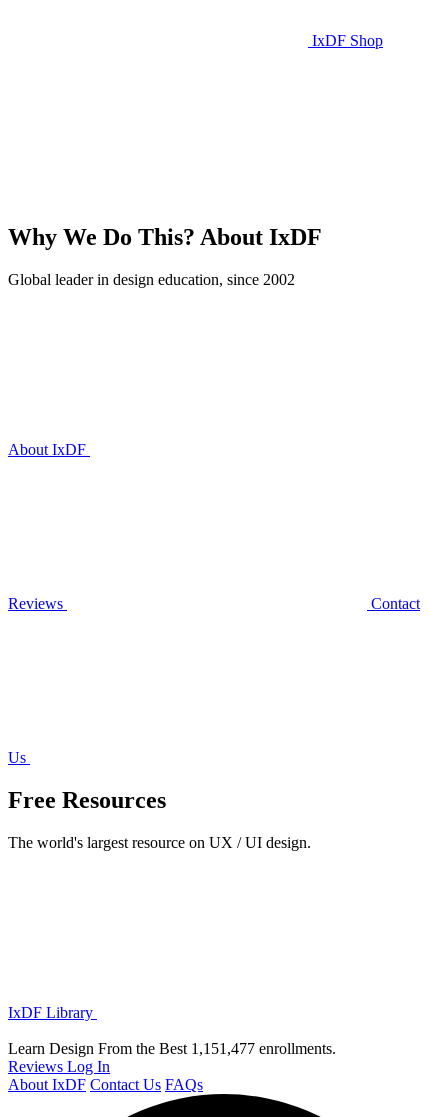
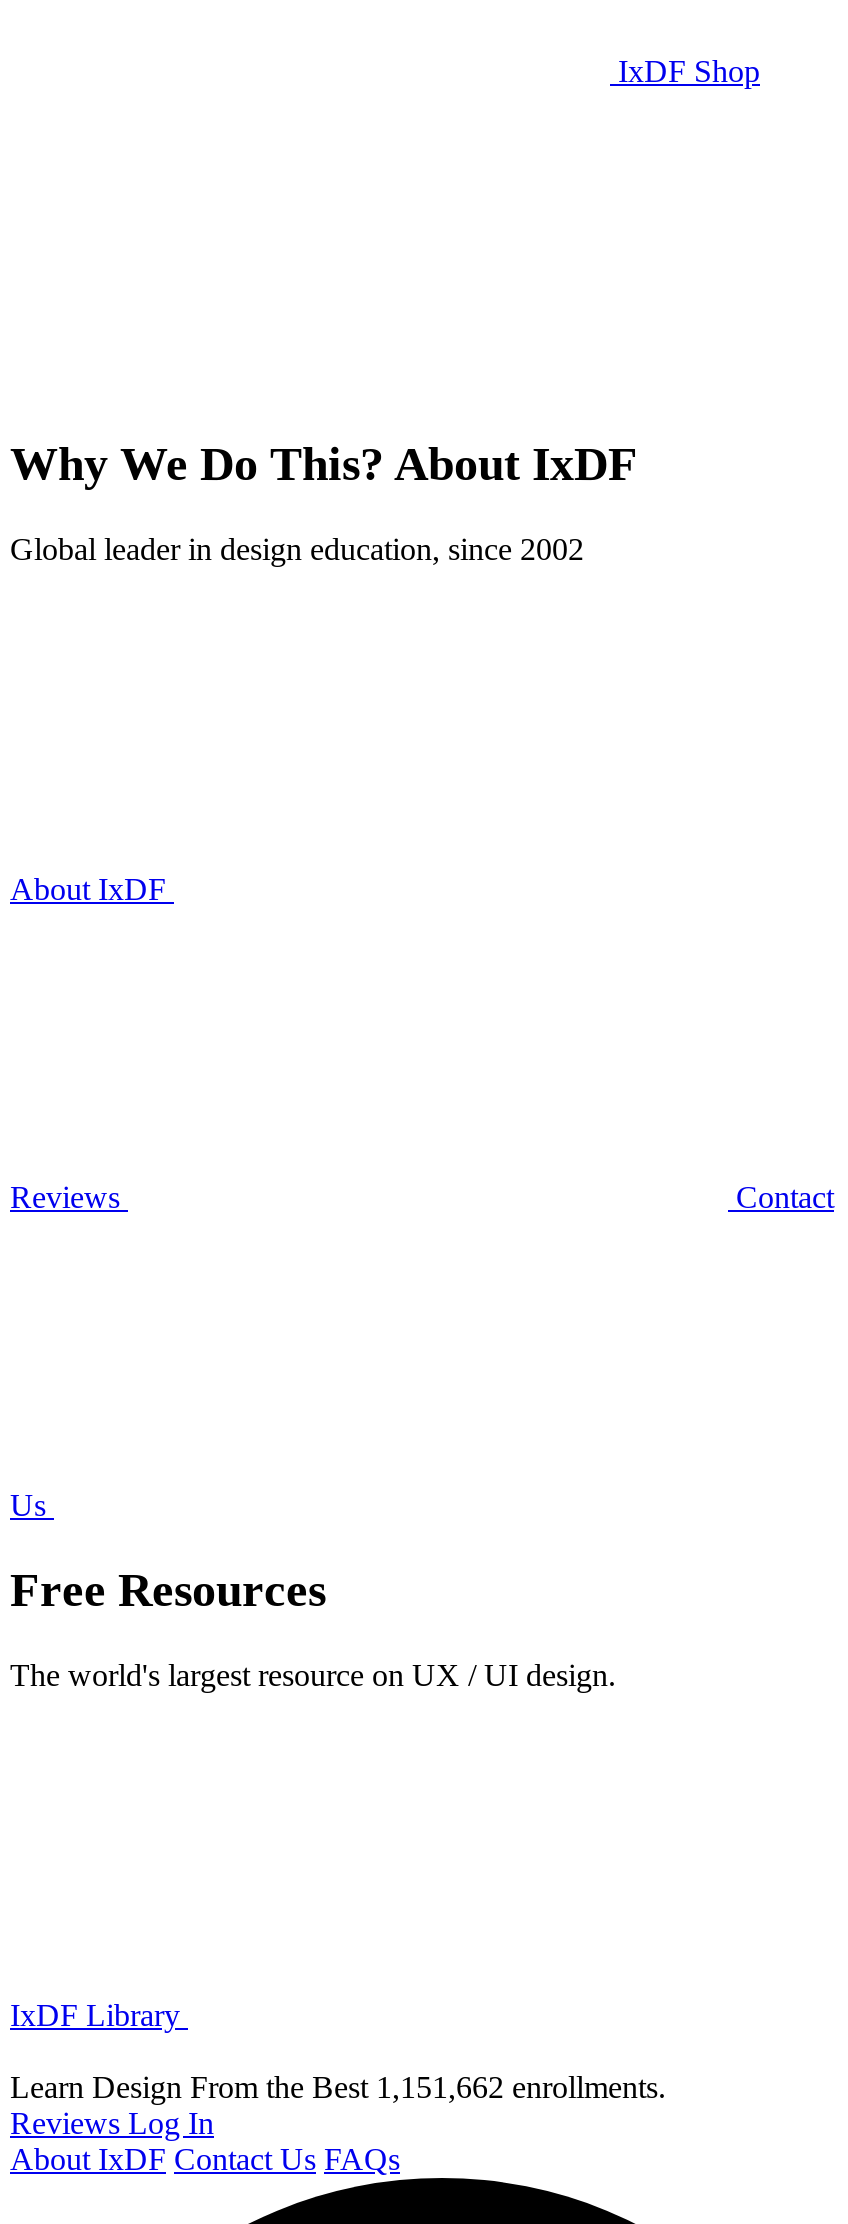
[8,1040,336,1057] Learn Design From the Best 1,151,477 enrollments. -> [10,2069,666,2103] Learn Design From the Best 1,151,662 enrollments.

